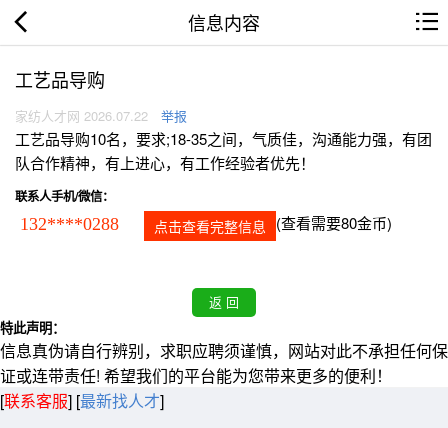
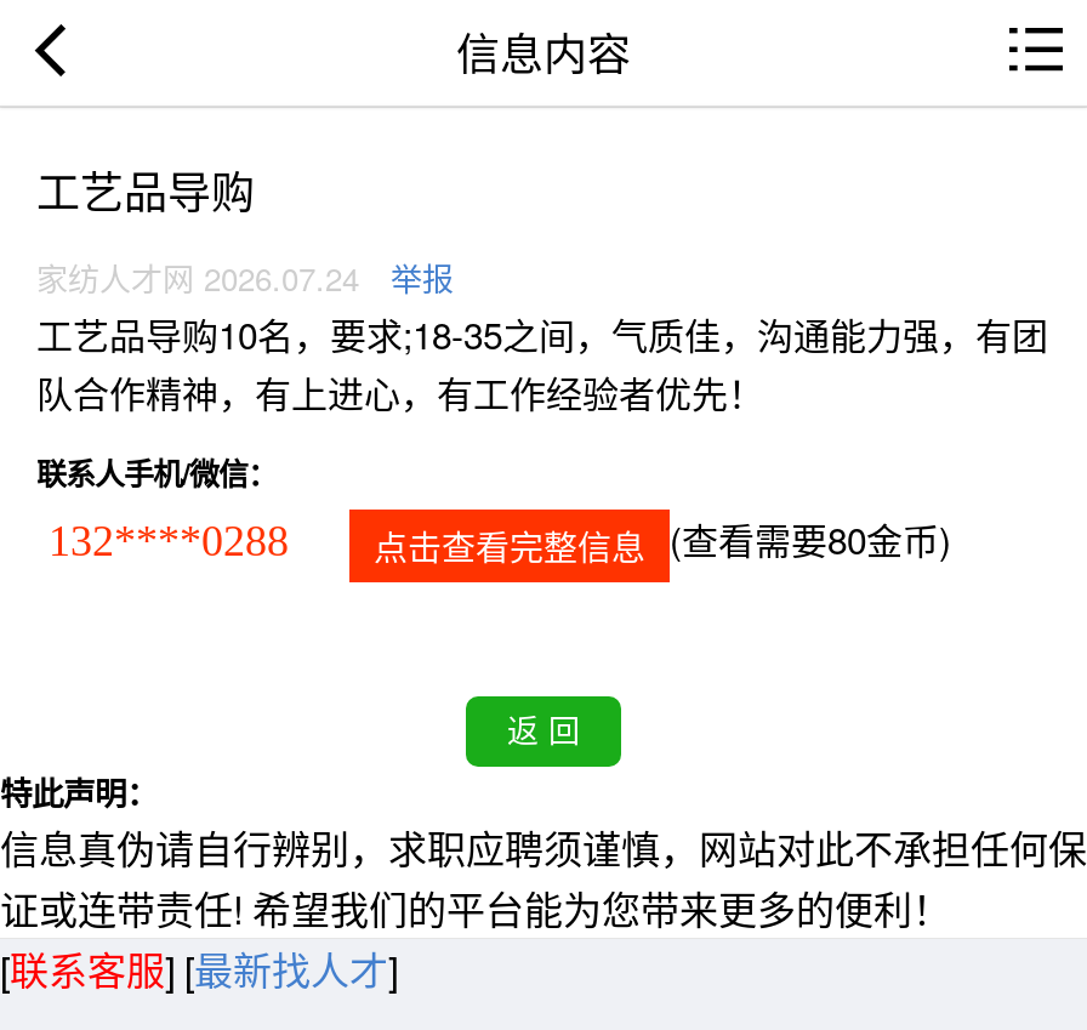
[15,106,187,125] 家纺人才网 2026.07.22 举报 -> [36,255,454,301] 家纺人才网 2026.07.24 举报

